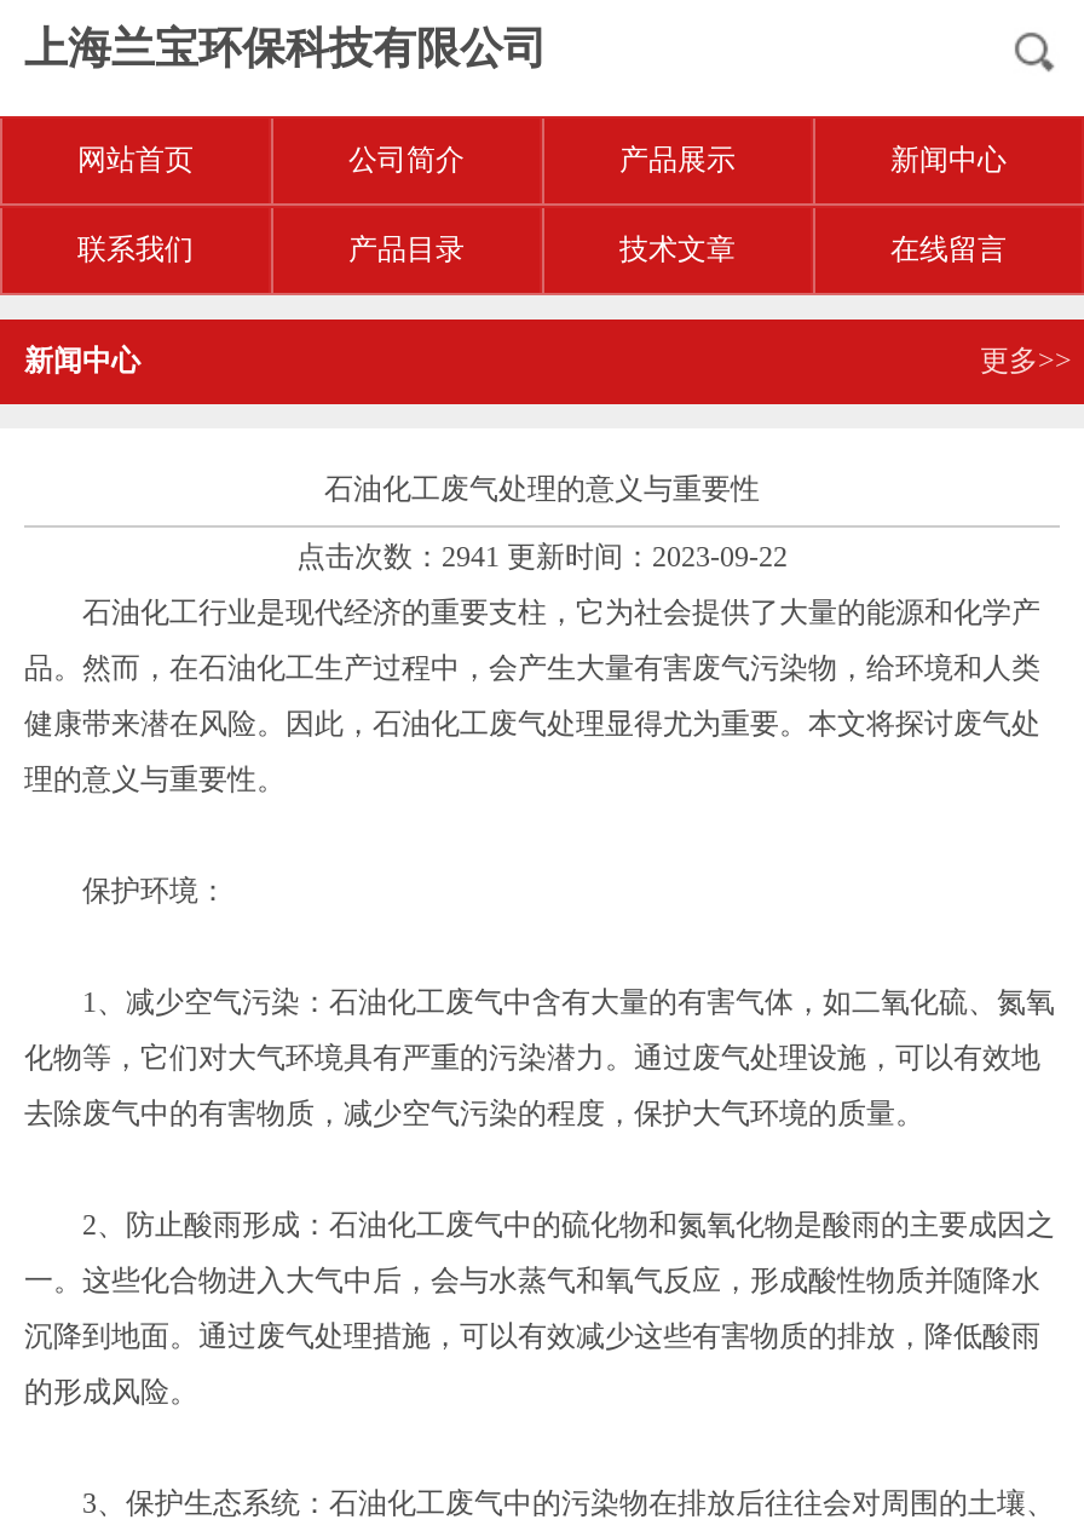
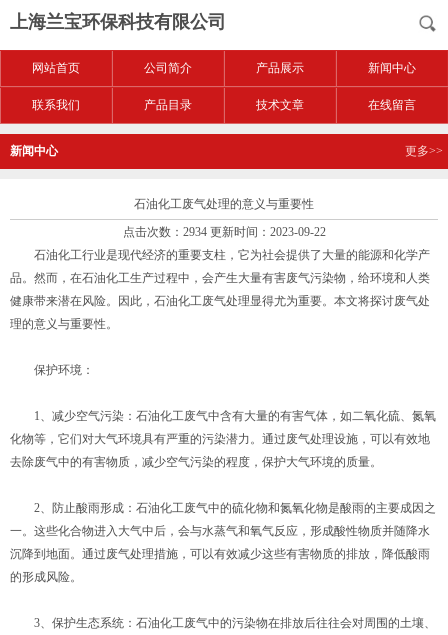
[296,540,788,574] 点击次数：2941 更新时间：2023-09-22 -> [122,225,325,239] 点击次数：2934 更新时间：2023-09-22

